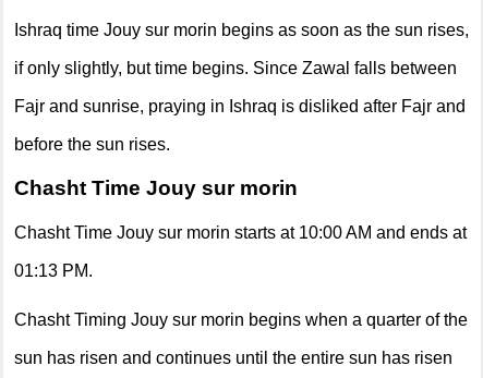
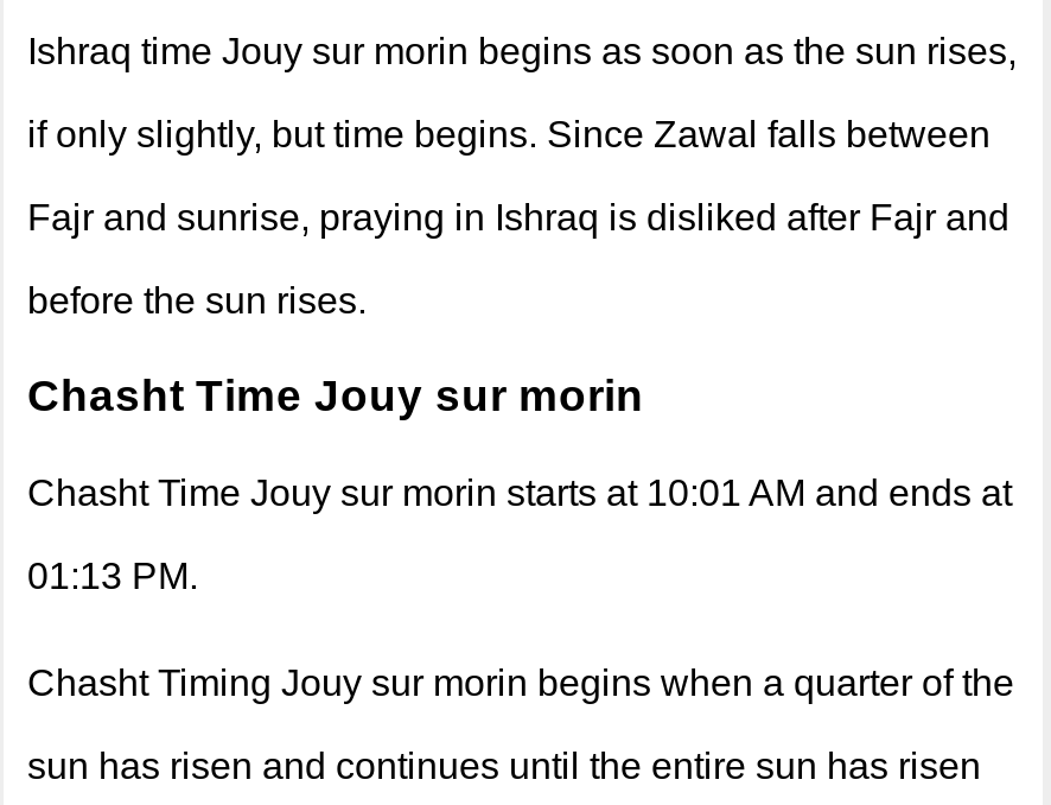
[14,223,467,242] Chasht Time Jouy sur morin starts at 10:00 AM and ends at -> [27,472,1012,512] Chasht Time Jouy sur morin starts at 10:01 AM and ends at

